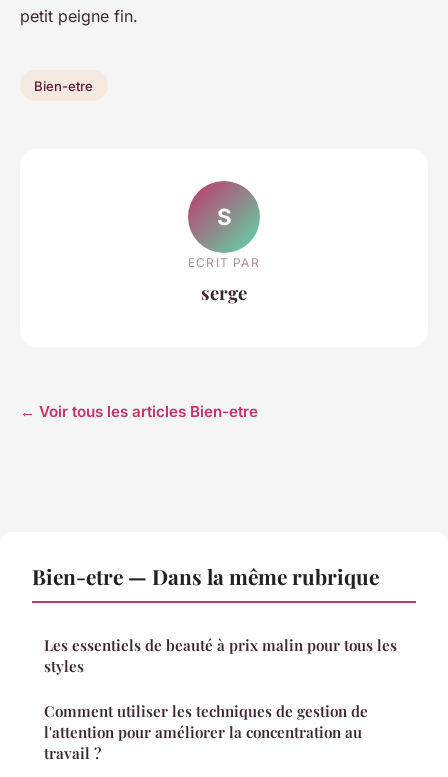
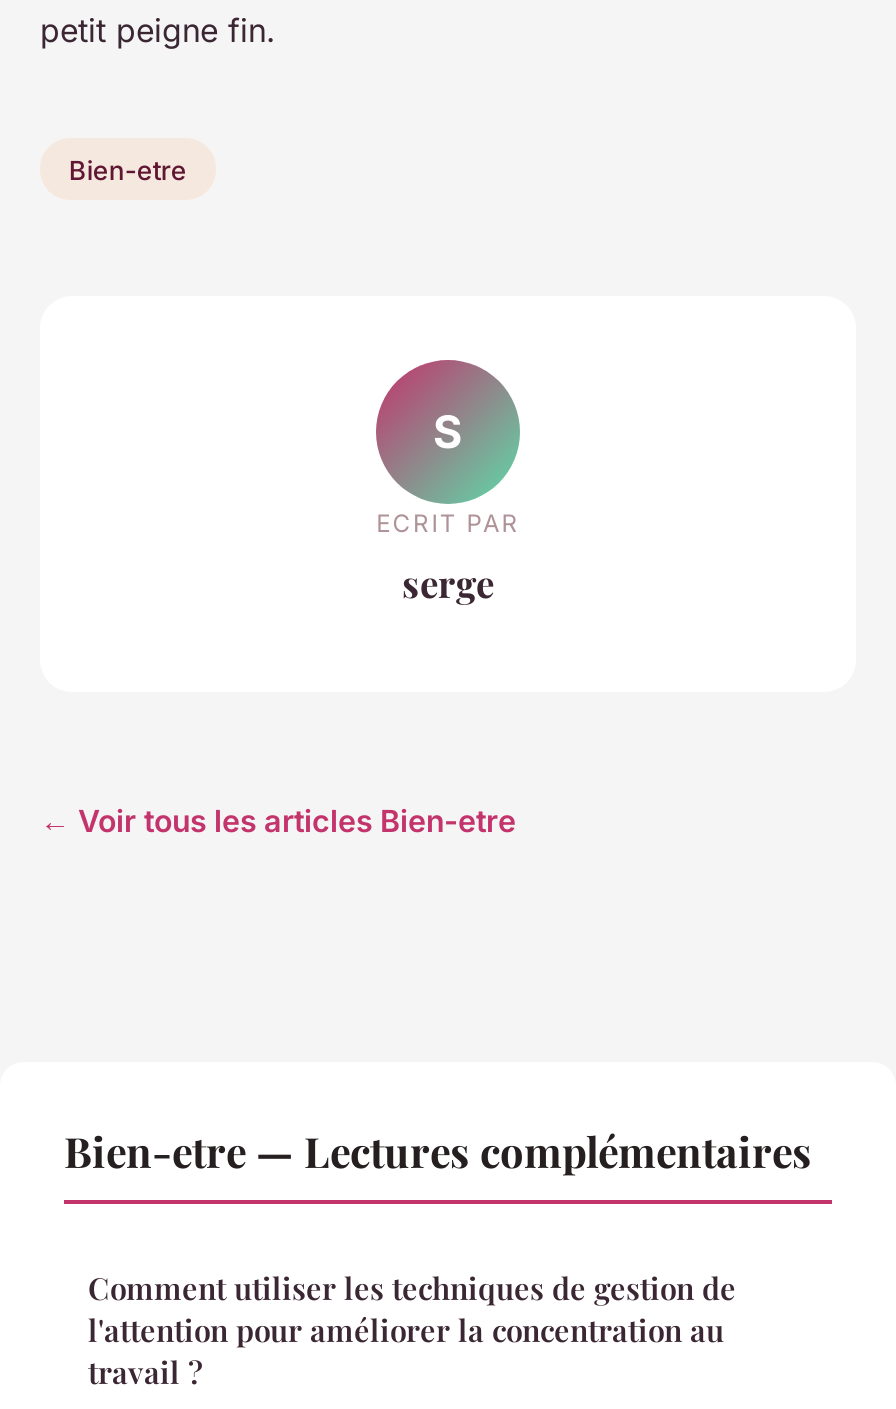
[32,562,397,676] Bien-etre — Dans la même rubrique | Les essentiels de beauté à prix malin pour tous les | styles -> [64,1122,812,1178] Bien-etre — Lectures complémentaires

